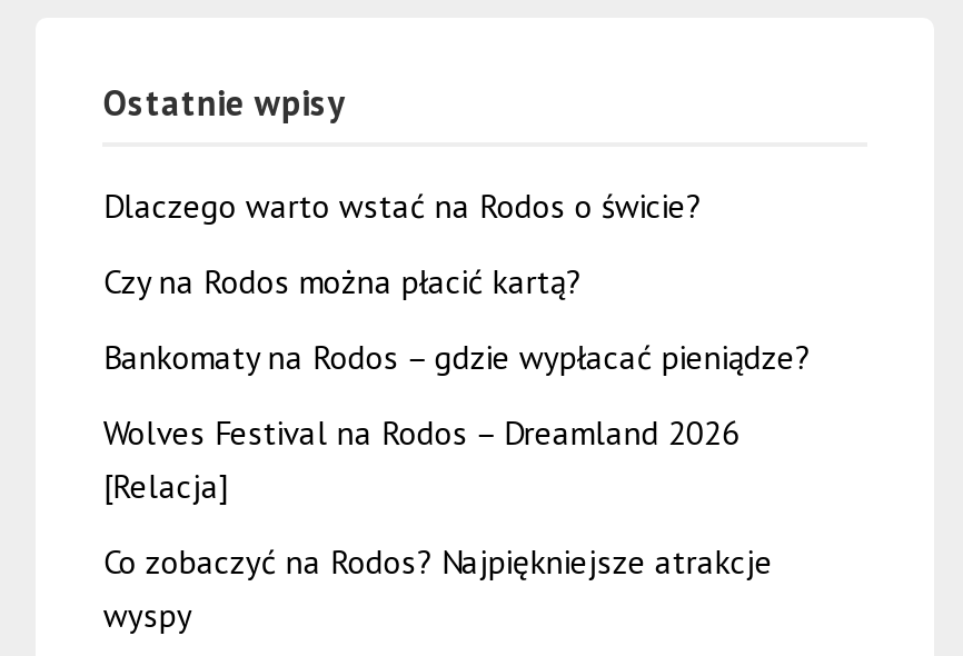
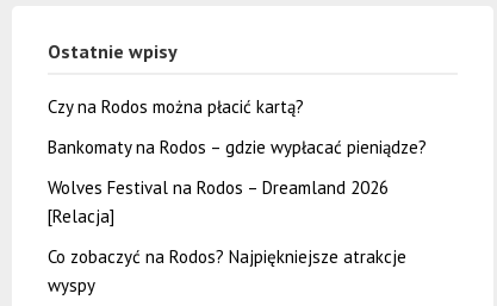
[103,184,701,226] Dlaczego warto wstać na Rodos o świcie? -> none

